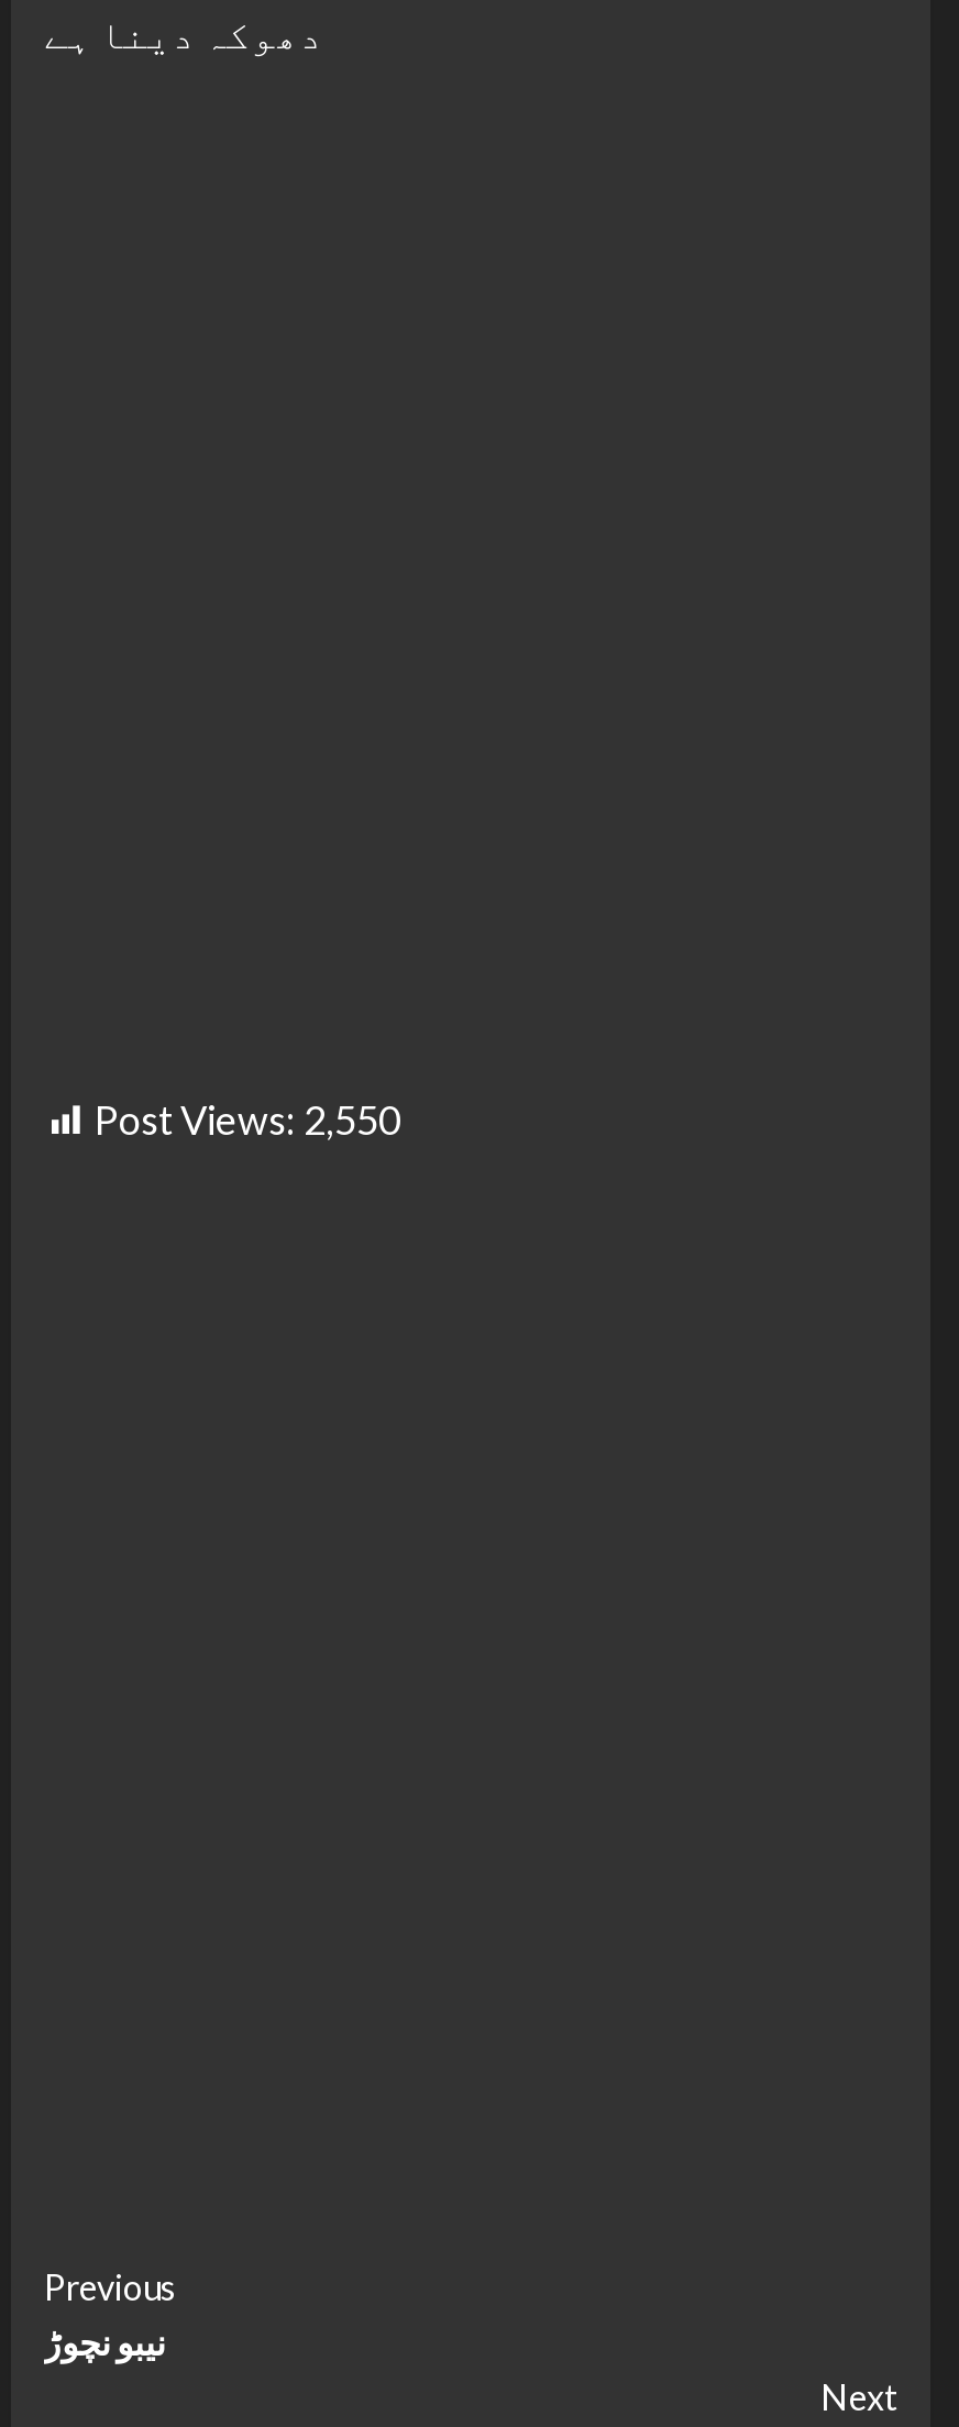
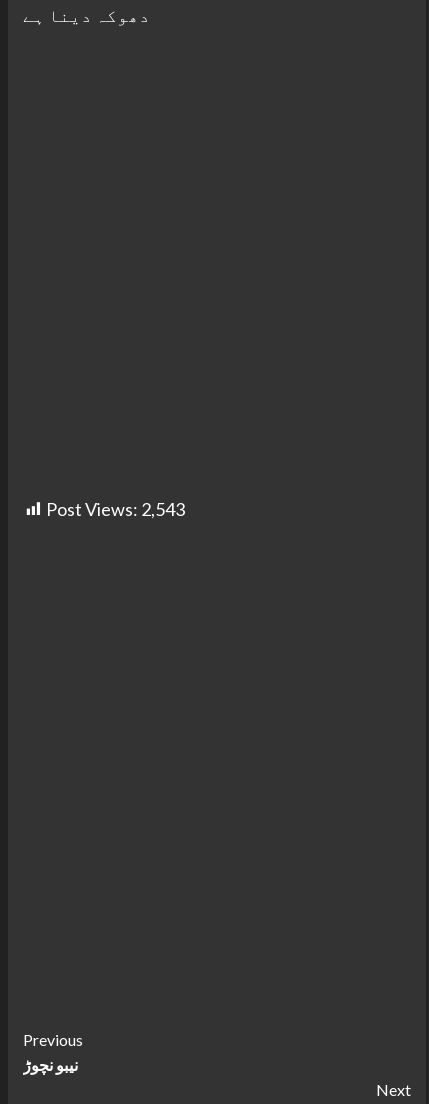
[95,1095,400,1144] Post Views: 2,550 -> [46,498,185,520] Post Views: 2,543

